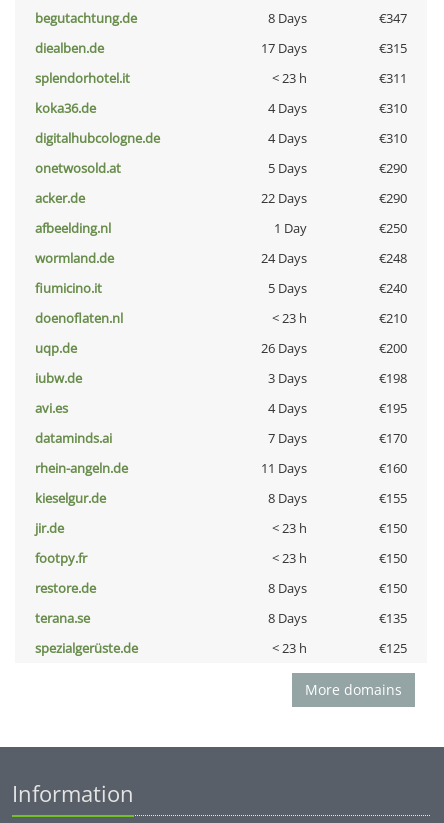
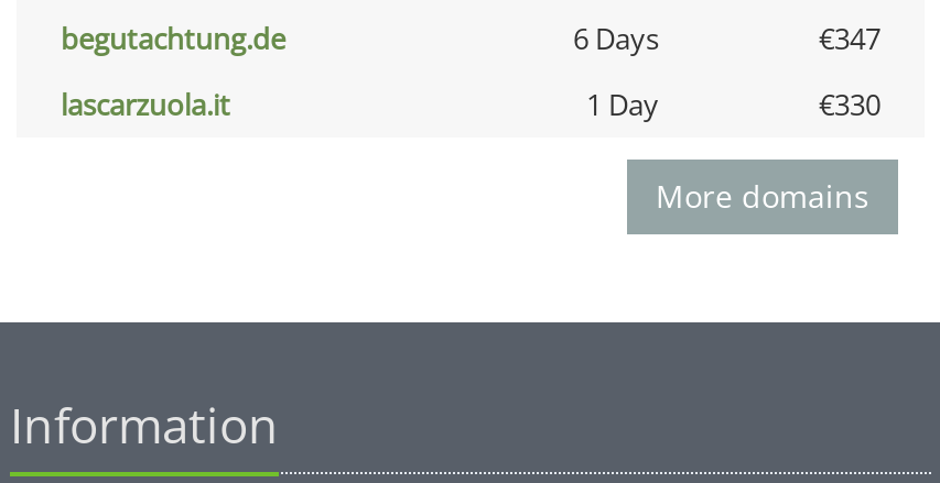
[267,9,306,27] 8 Days -> [573,19,659,58] 6 Days
[35,39,407,237] diealben.de | 17 Days | €315 | splendorhotel.it | < 23 h | €311 | koka36.de | 4 Days | €310 | digitalhubcologne.de | 4 Days | €310 | onetwosold.at | 5 Days | €290 | acker.de | 22 Days | €290 | afbeelding.nl -> [61,85,230,124] lascarzuola.it
[35,219,407,657] €250 | wormland.de | 24 Days | €248 | fiumicino.it | 5 Days | €240 | doenoflaten.nl | < 23 h | €210 | uqp.de | 26 Days | €200 | iubw.de | 3 Days | €198 | avi.es | 4 Days | €195 | dataminds.ai | 7 Days | €170 | rhein-angeln.de | 11 Days | €160 | kieselgur.de | 8 Days | €155 | jir.de | < 23 h | €150 | footpy.fr | < 23 h | €150 | restore.de | 8 Days | €150 | terana.se | 8 Days | €135 | spezialgerüste.de | < 23 h | €125 -> [819,85,880,124] €330

